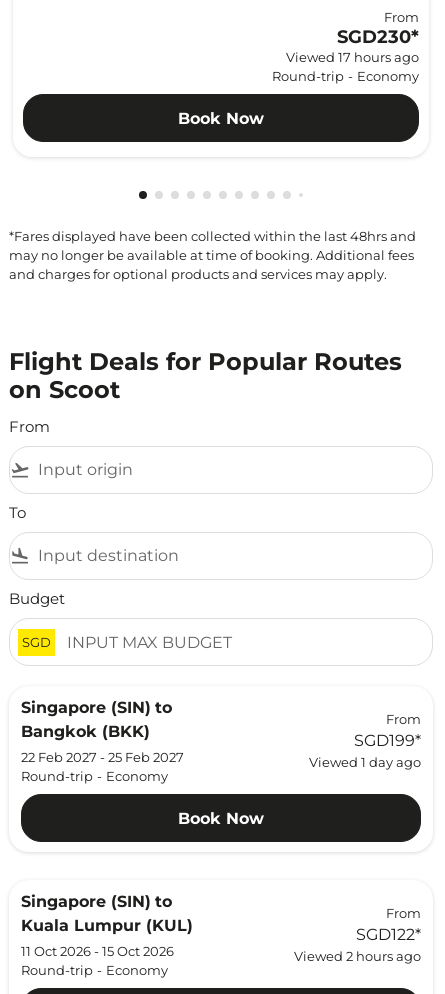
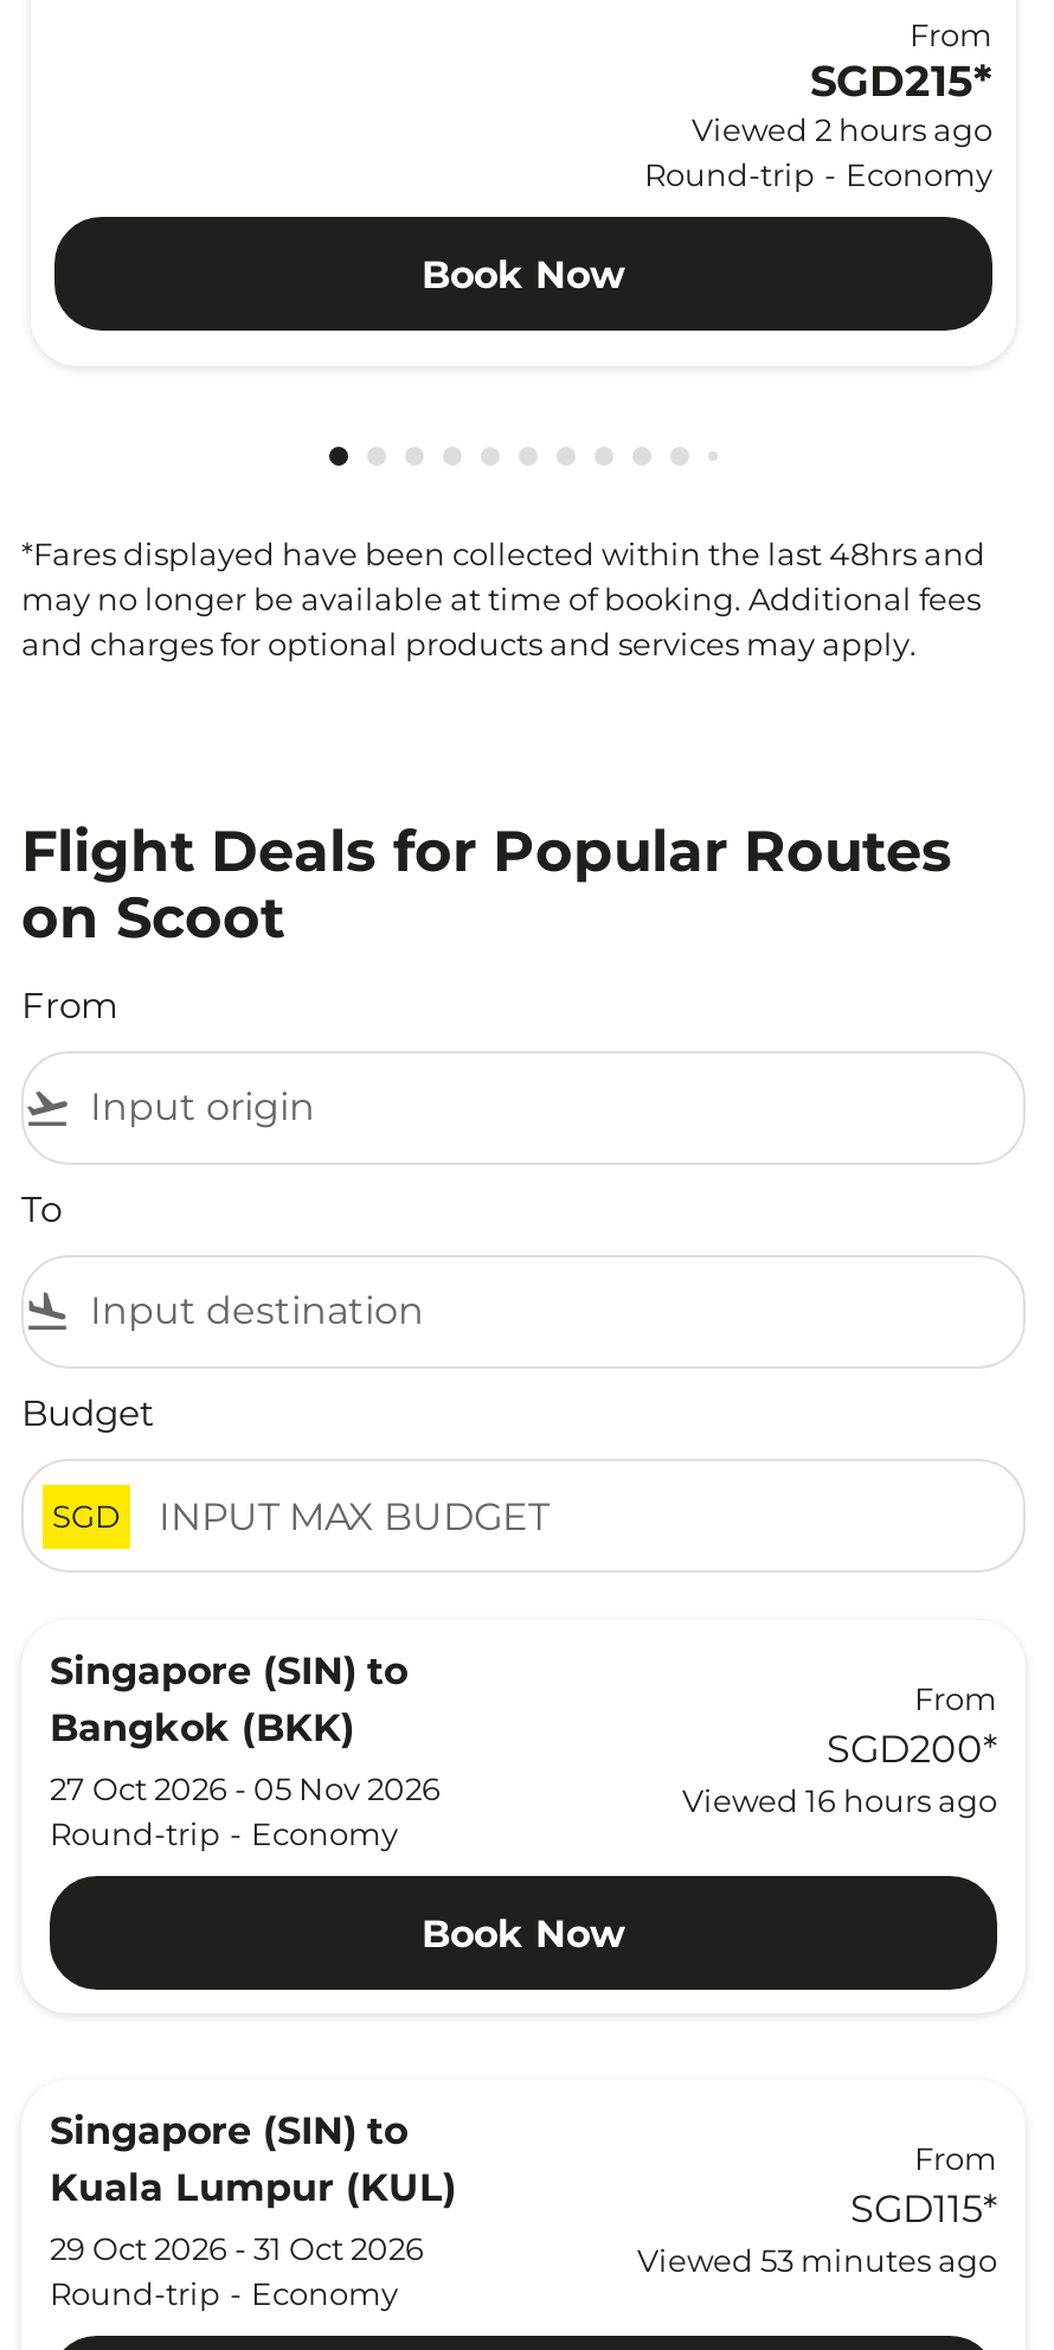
[286,26,419,65] SGD230* | Viewed 17 hours ago -> [810,56,992,108] SGD215*
[309,731,421,770] SGD199* | Viewed 1 day ago -> [682,1727,997,1819] SGD200* | Viewed 16 hours ago
[21,749,184,765] 22 Feb 2027 - 25 Feb 2027 -> [50,1769,441,1807] 27 Oct 2026 - 05 Nov 2026
[356,925,421,944] SGD122* -> [637,2186,997,2279] SGD115* | Viewed 53 minutes ago
[21,943,174,959] 11 Oct 2026 - 15 Oct 2026 -> [50,2229,424,2267] 29 Oct 2026 - 31 Oct 2026
moved [294,948,421,964] -> [692,110,992,148]: Viewed 2 hours ago

